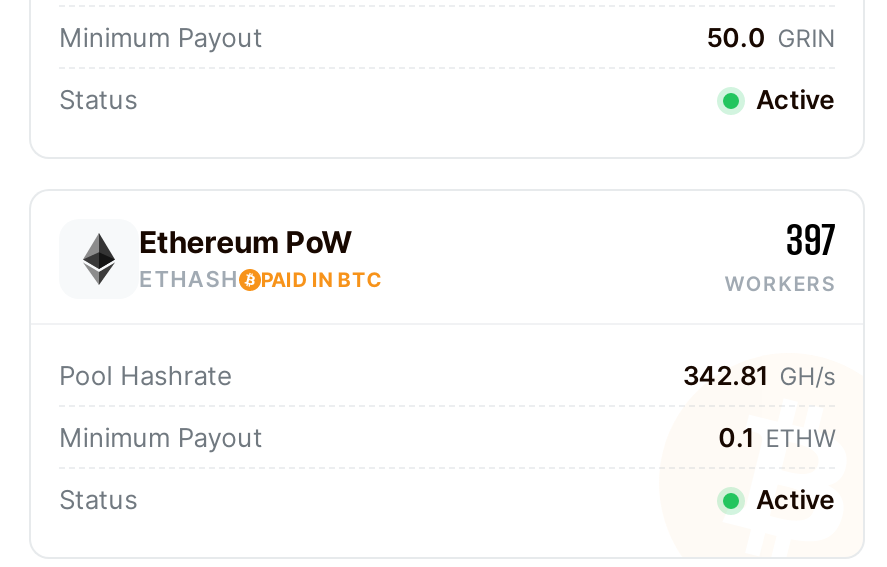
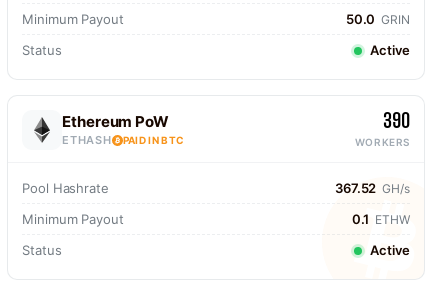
[785,221,835,265] 397 -> [383,111,410,133] 390
[683,359,835,391] 342.81 GH/s -> [335,180,410,196] 367.52 GH/s

